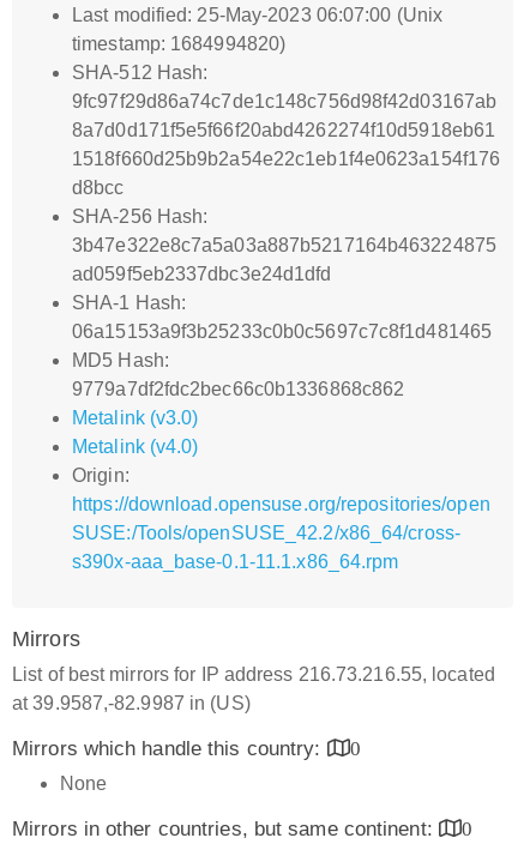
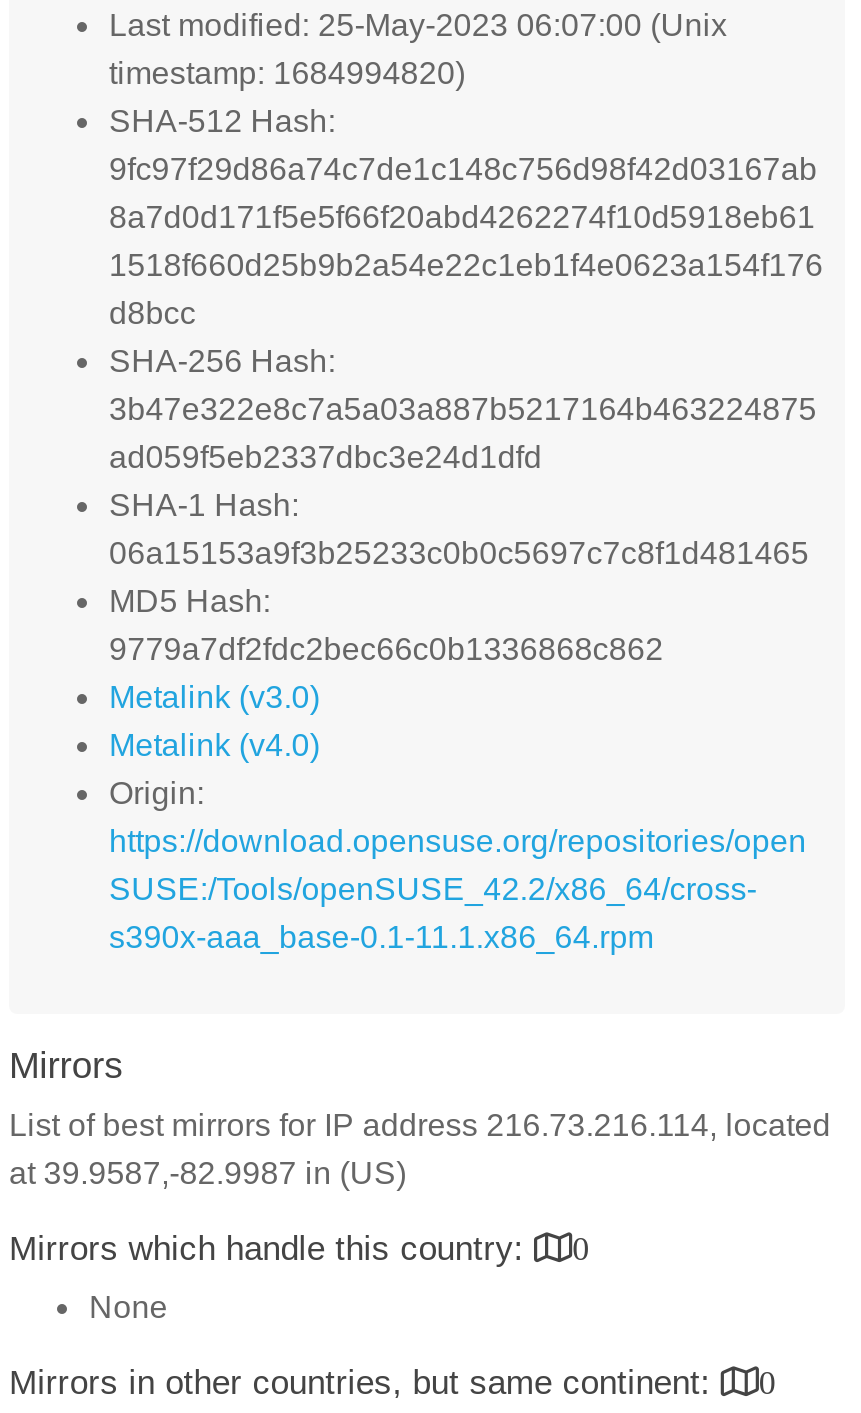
[12,664,495,685] List of best mirrors for IP address 216.73.216.55, located -> [9,1108,831,1142] List of best mirrors for IP address 216.73.216.114, located

